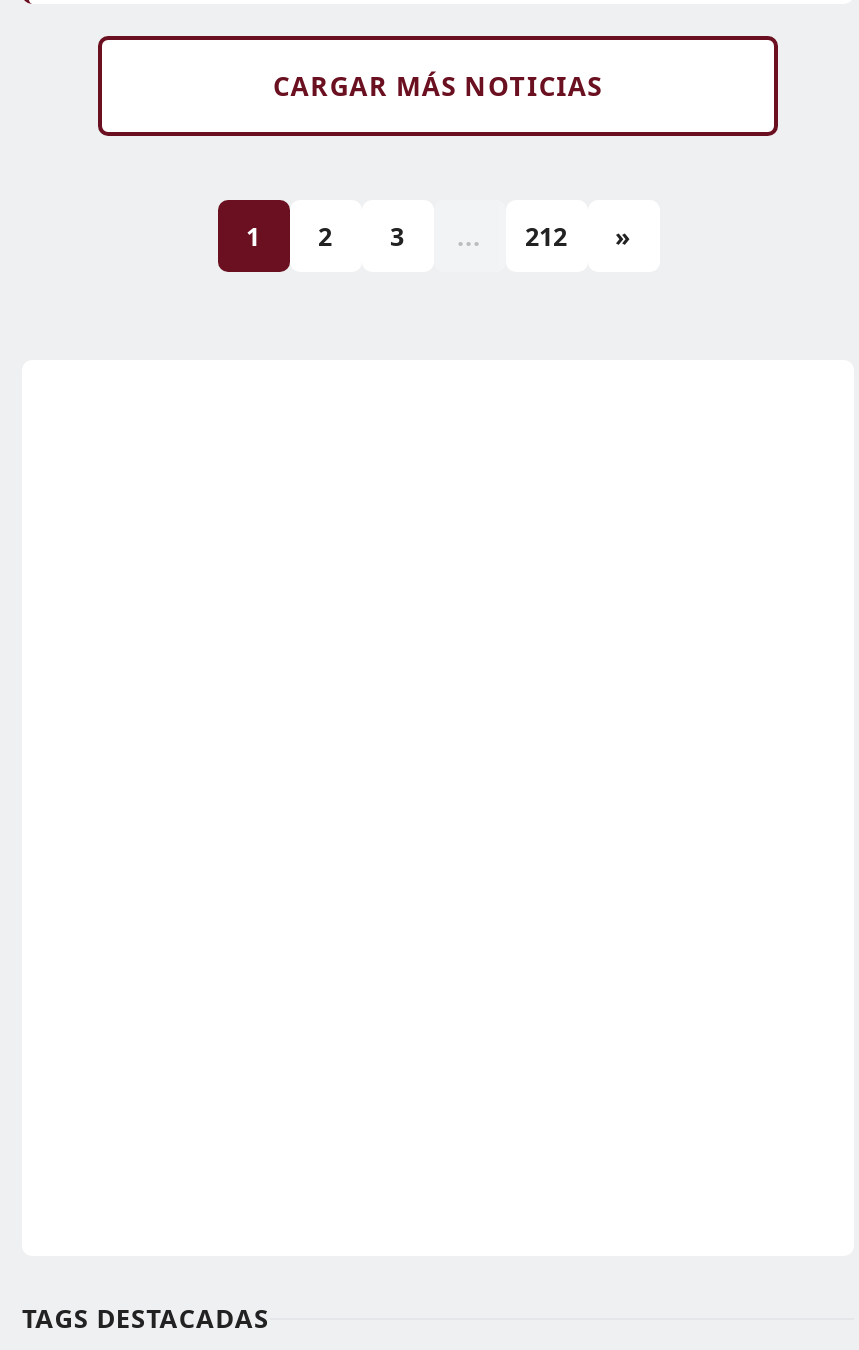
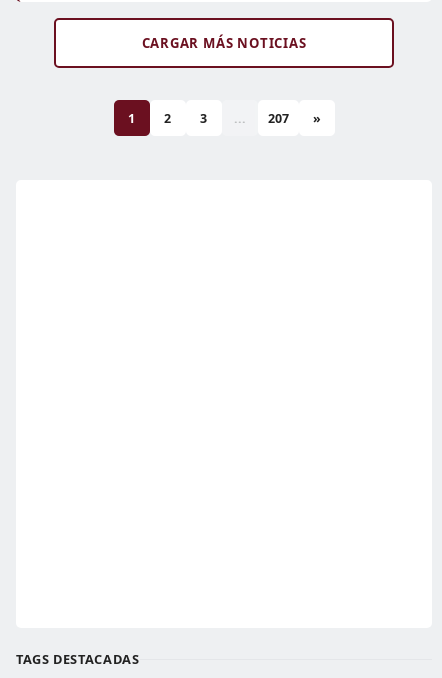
[525,219,567,253] 212 -> [267,109,288,126] 207

